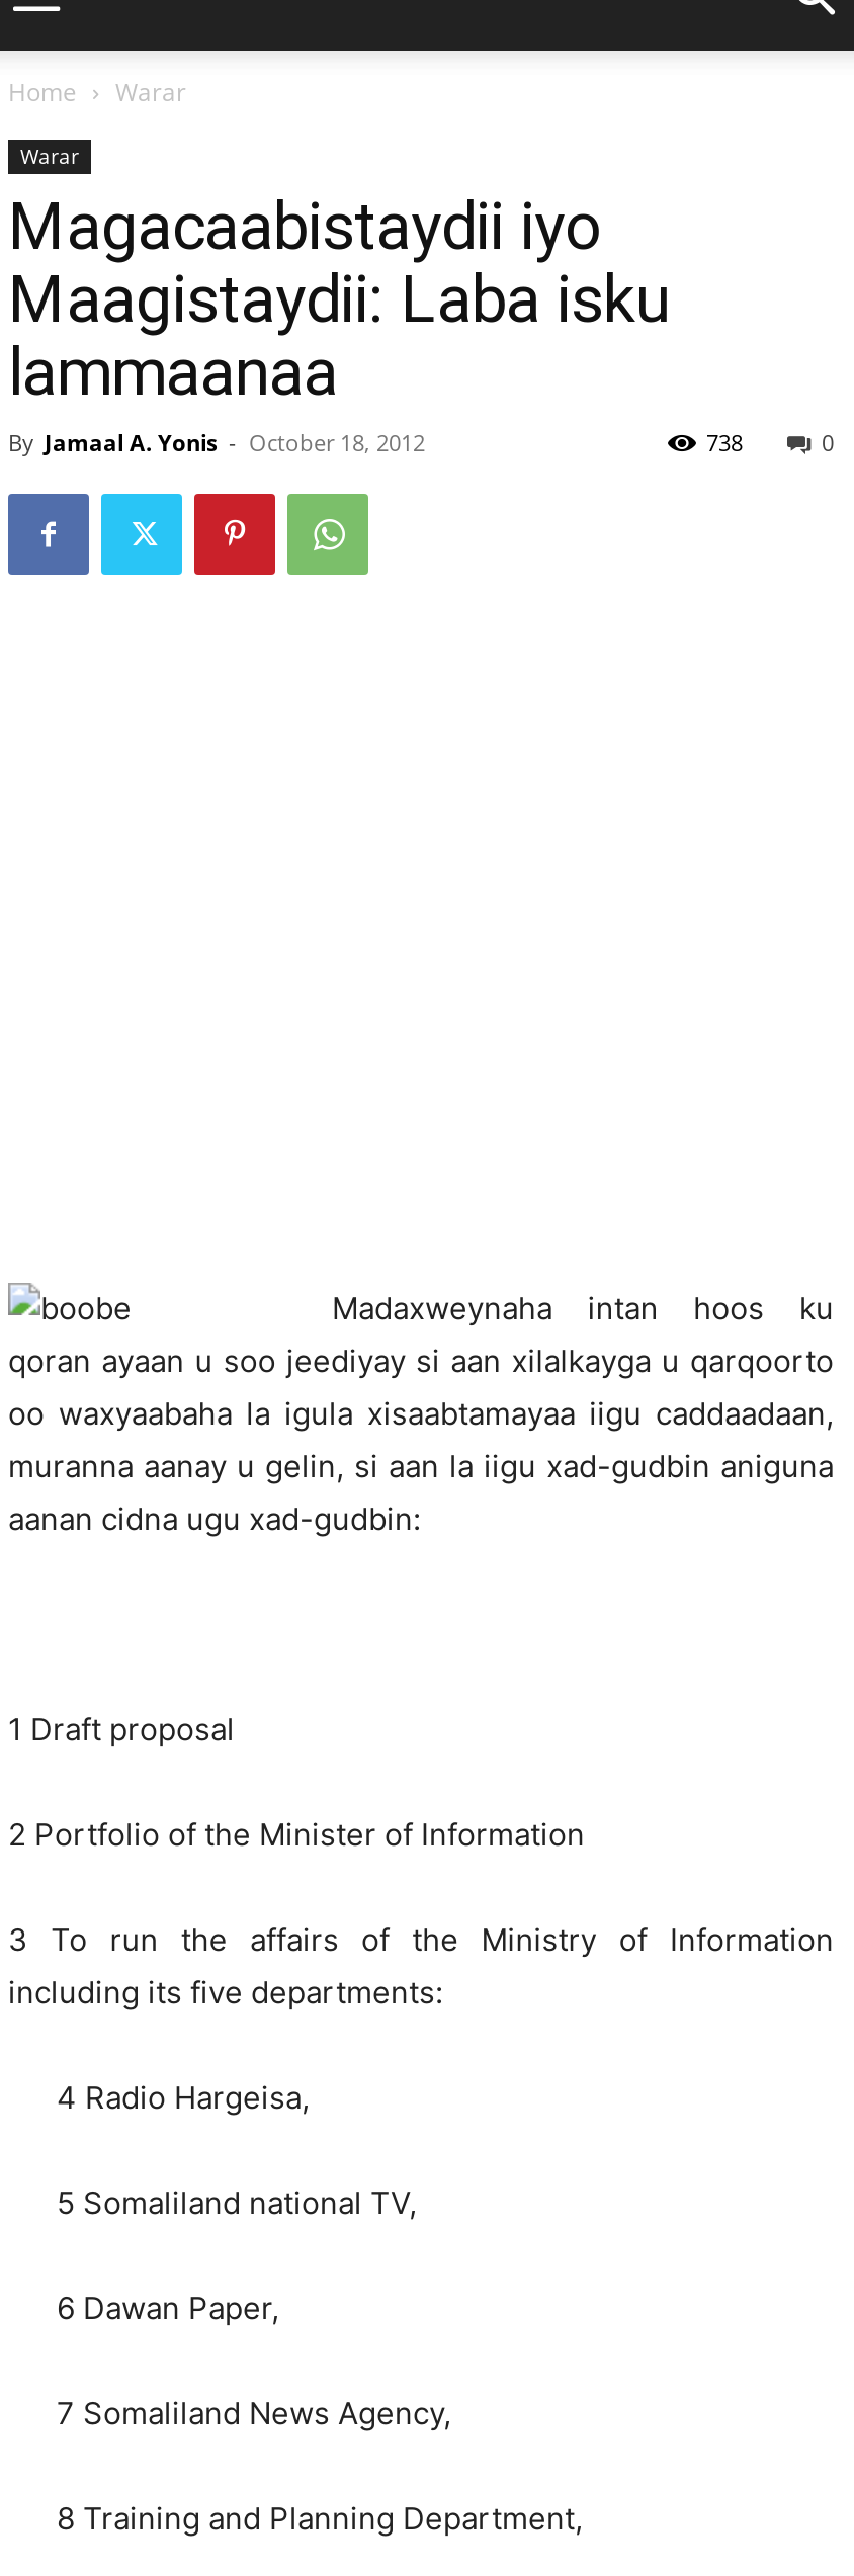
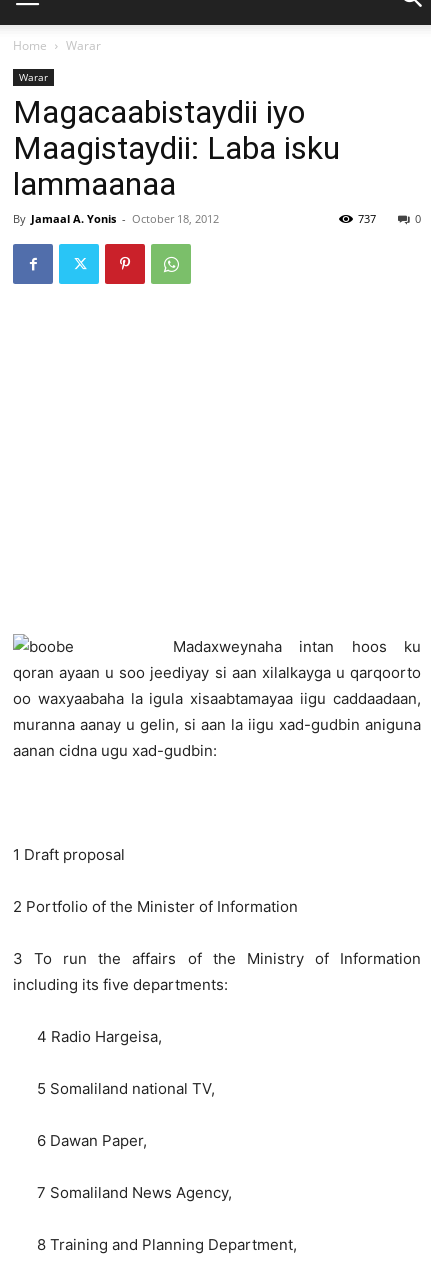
[706,427,743,457] 738 -> [358,211,376,226] 737

